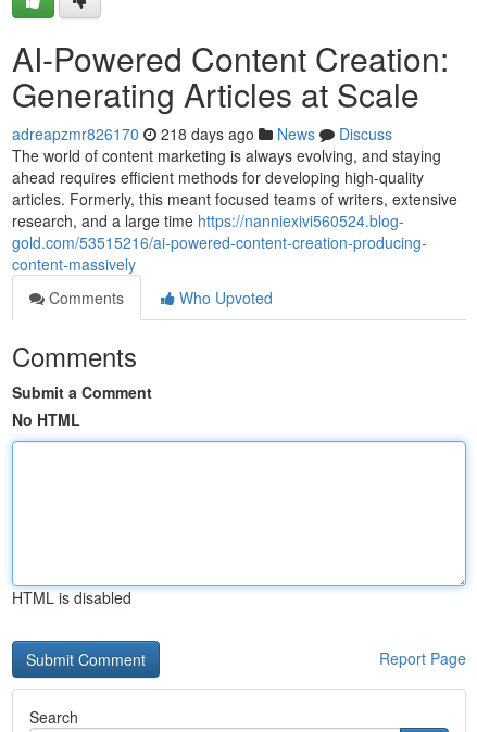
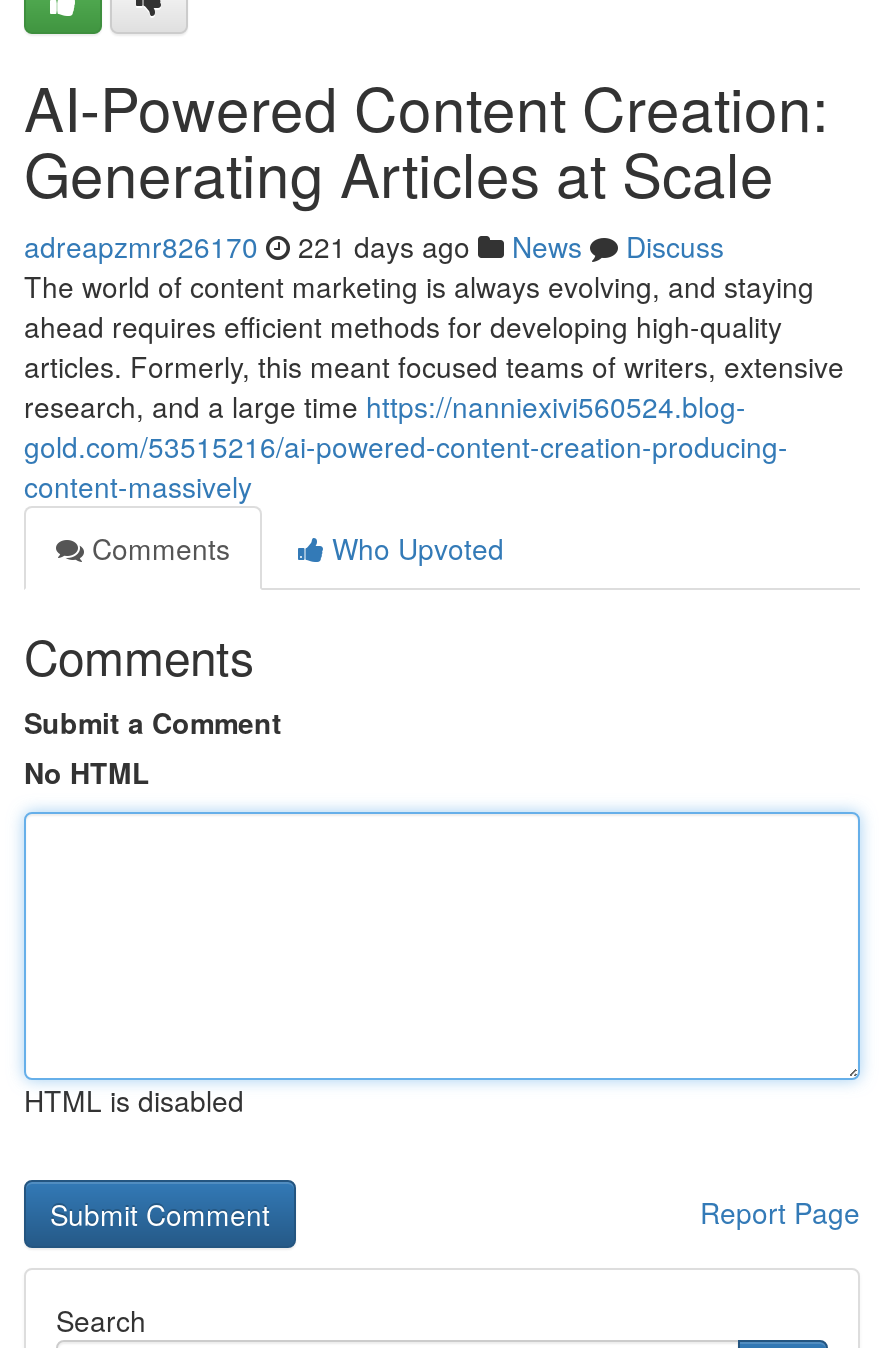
[12,123,392,144] adreapzmr826170 218 days ago News Discuss -> [24,226,724,266] adreapzmr826170 221 days ago News Discuss

